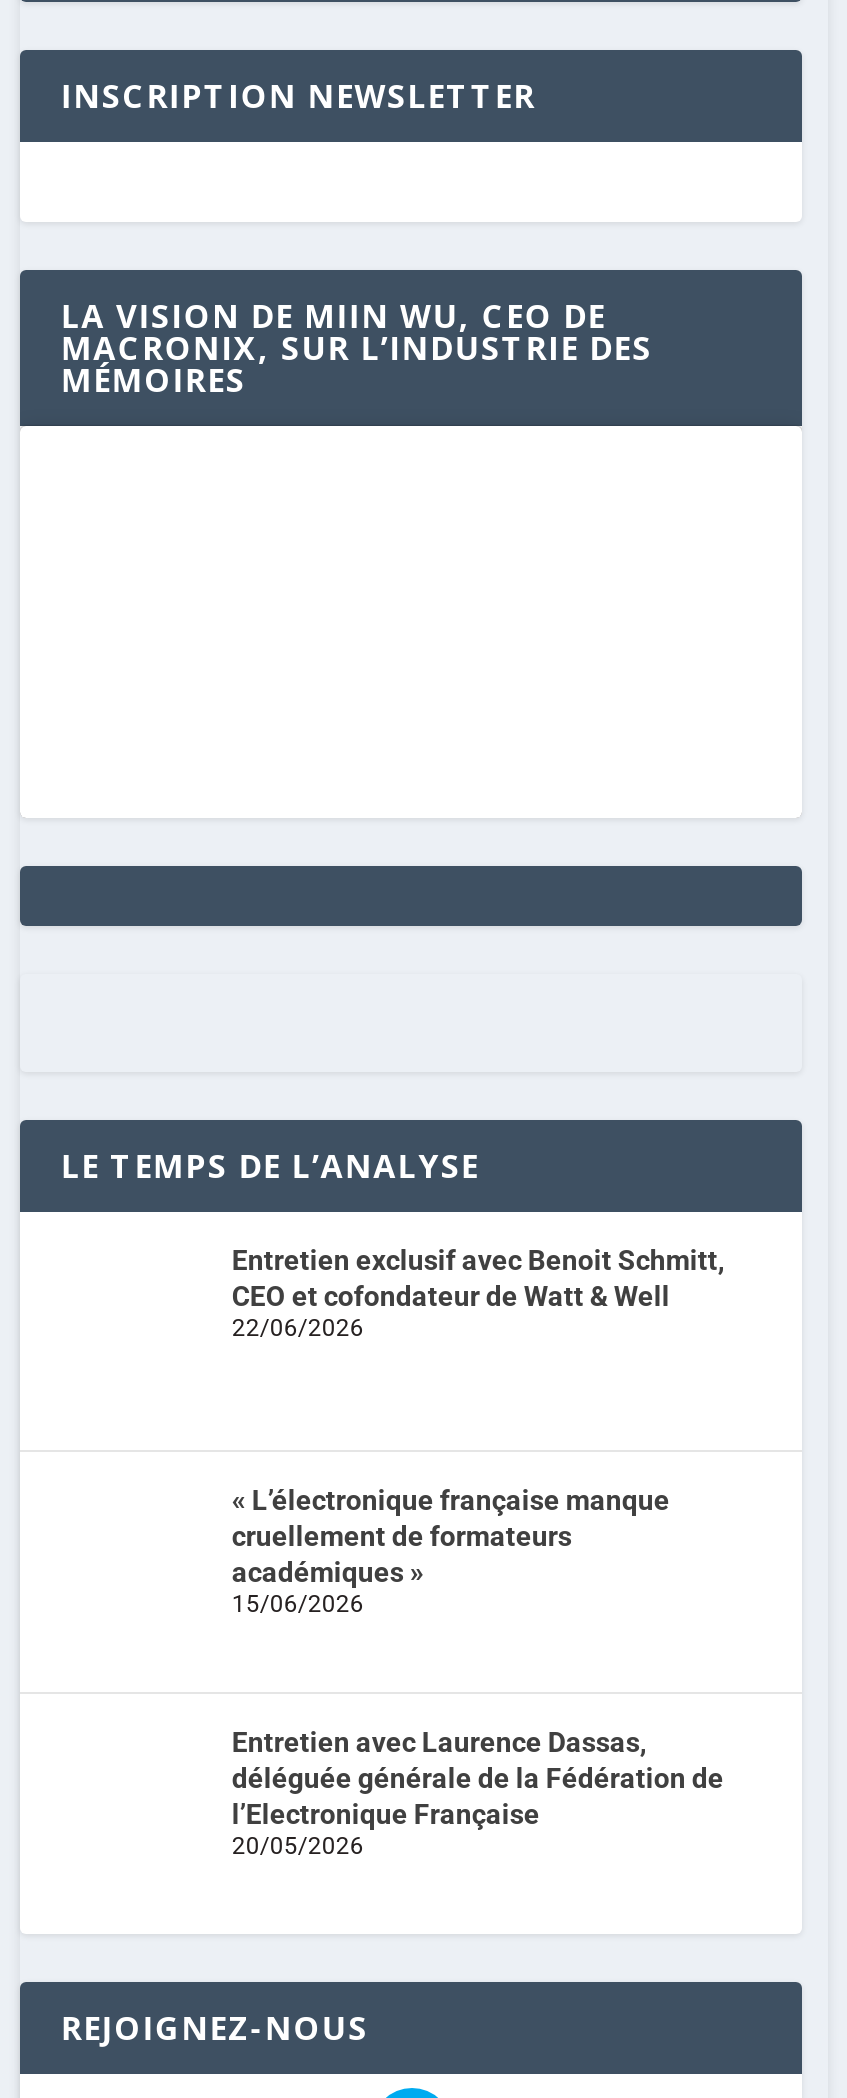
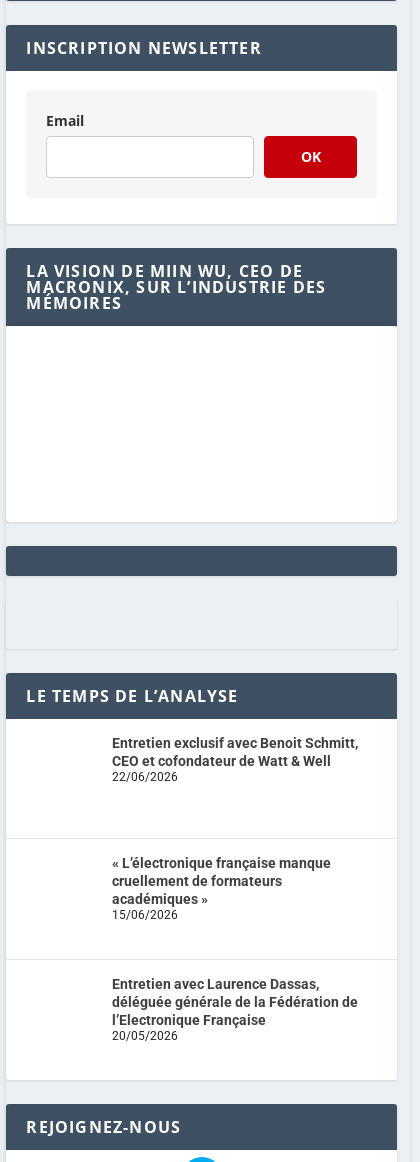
none -> [46,111,321,166] Email | OK

